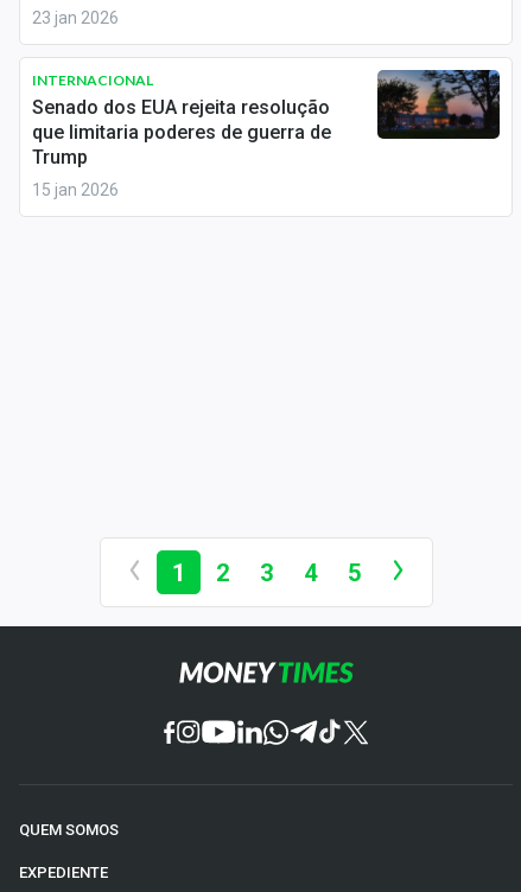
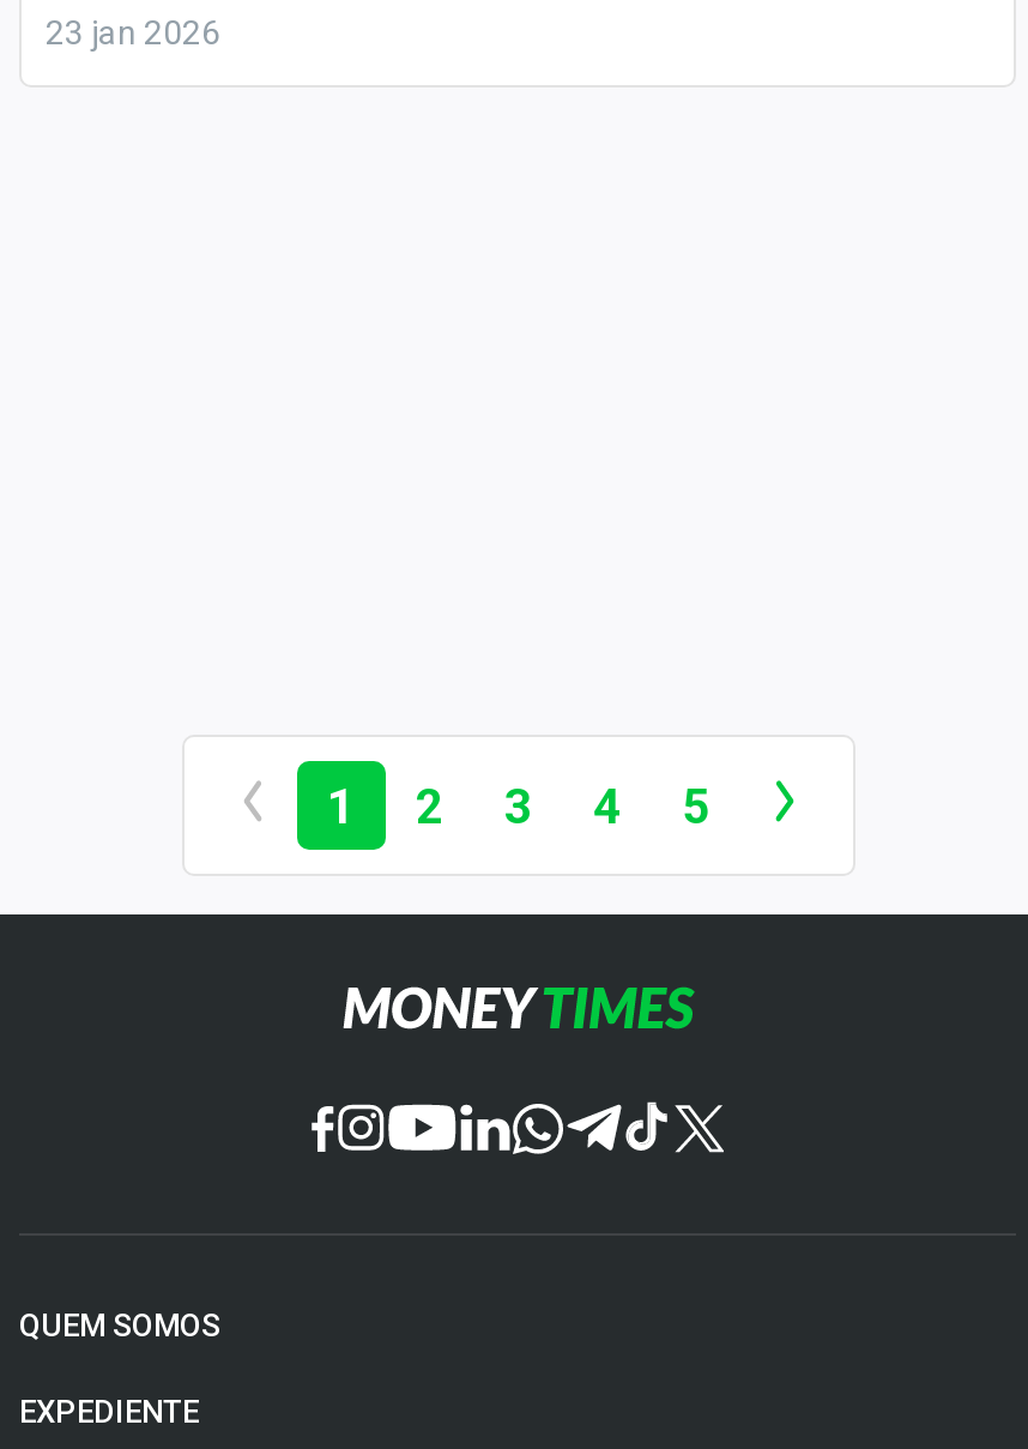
[32,69,501,199] [image] | INTERNACIONAL | Senado dos EUA rejeita resolução | que limitaria poderes de guerra de | Trump | 15 jan 2026 -> none

